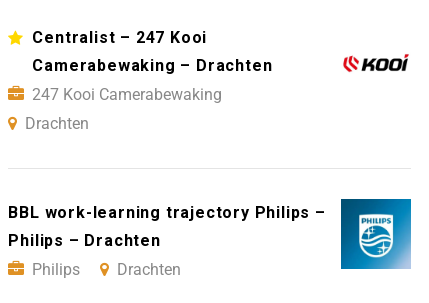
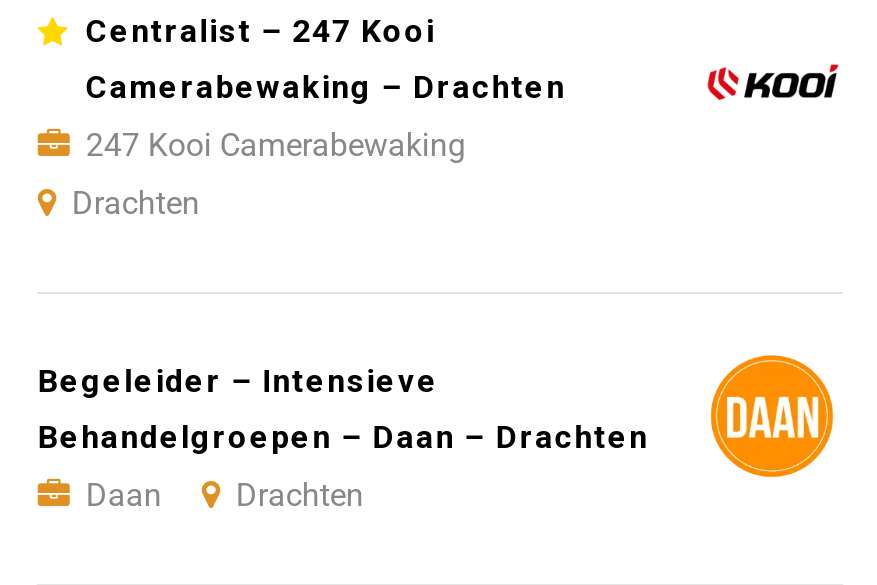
[8,203,326,222] BBL work-learning trajectory Philips – -> [38,362,439,400] Begeleider – Intensieve
[340,198,412,270] [image] -> [703,353,843,495] [image]
[8,231,161,250] Philips – Drachten -> [38,418,649,456] Behandelgroepen – Daan – Drachten
[32,260,80,279] Philips -> [86,476,162,514] Daan

